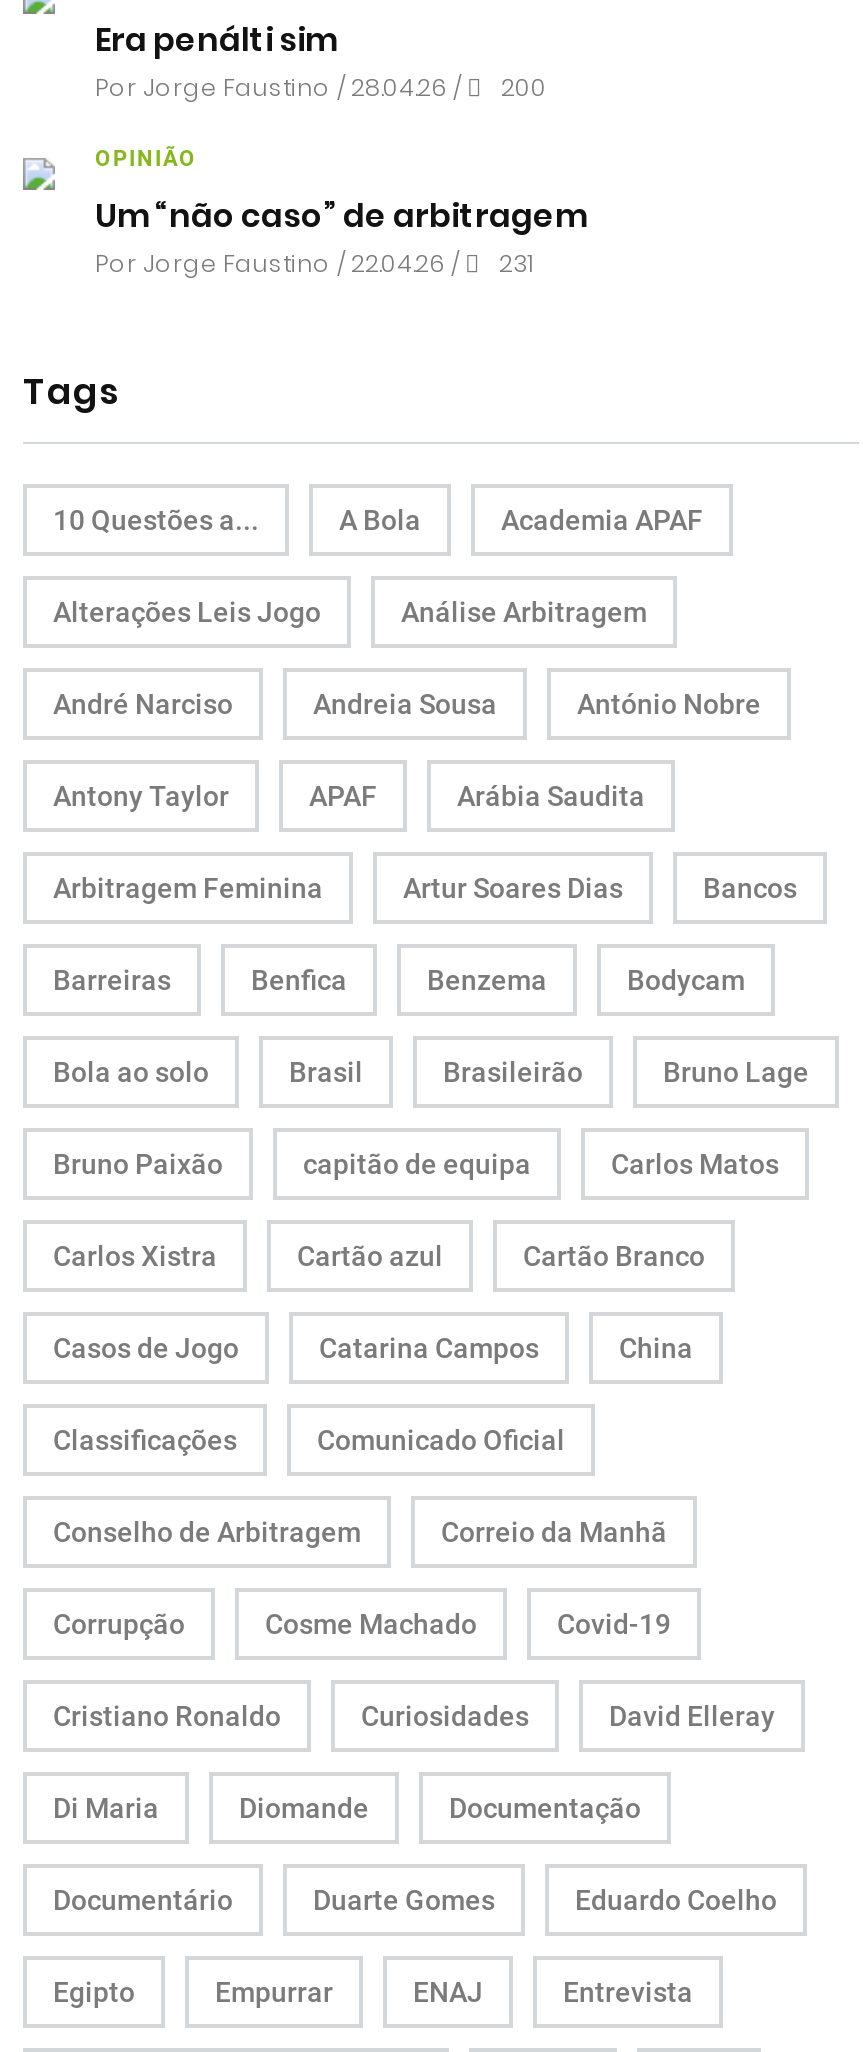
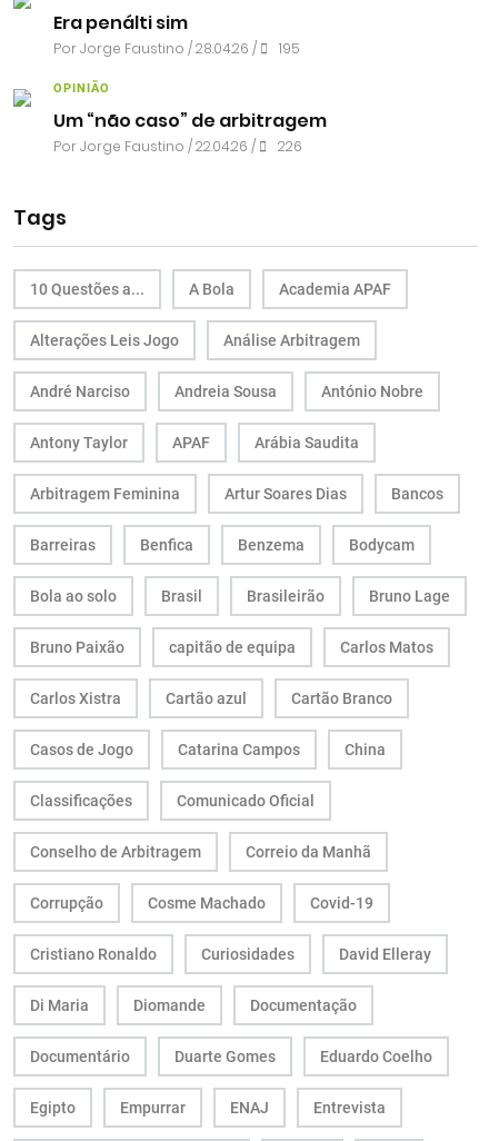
[95,70,547,104] Por Jorge Faustino / 28.04.26 / 200 -> [53,39,300,58] Por Jorge Faustino / 28.04.26 / 195
[95,246,533,280] Por Jorge Faustino / 22.04.26 / 231 -> [53,137,302,156] Por Jorge Faustino / 22.04.26 / 226

